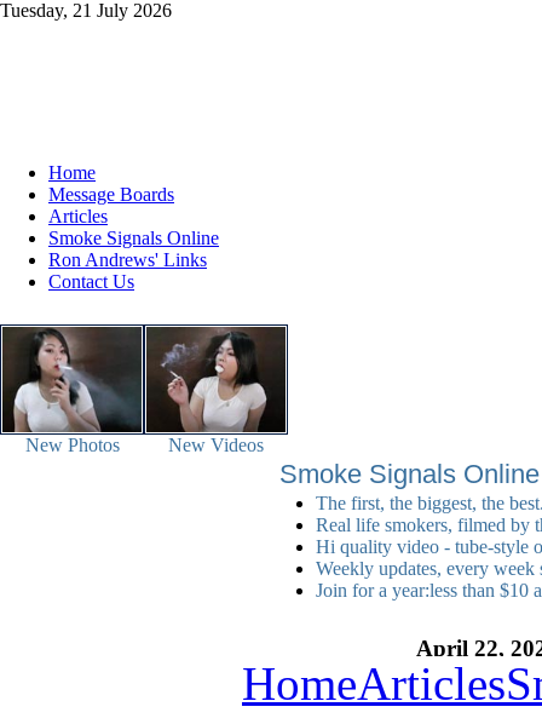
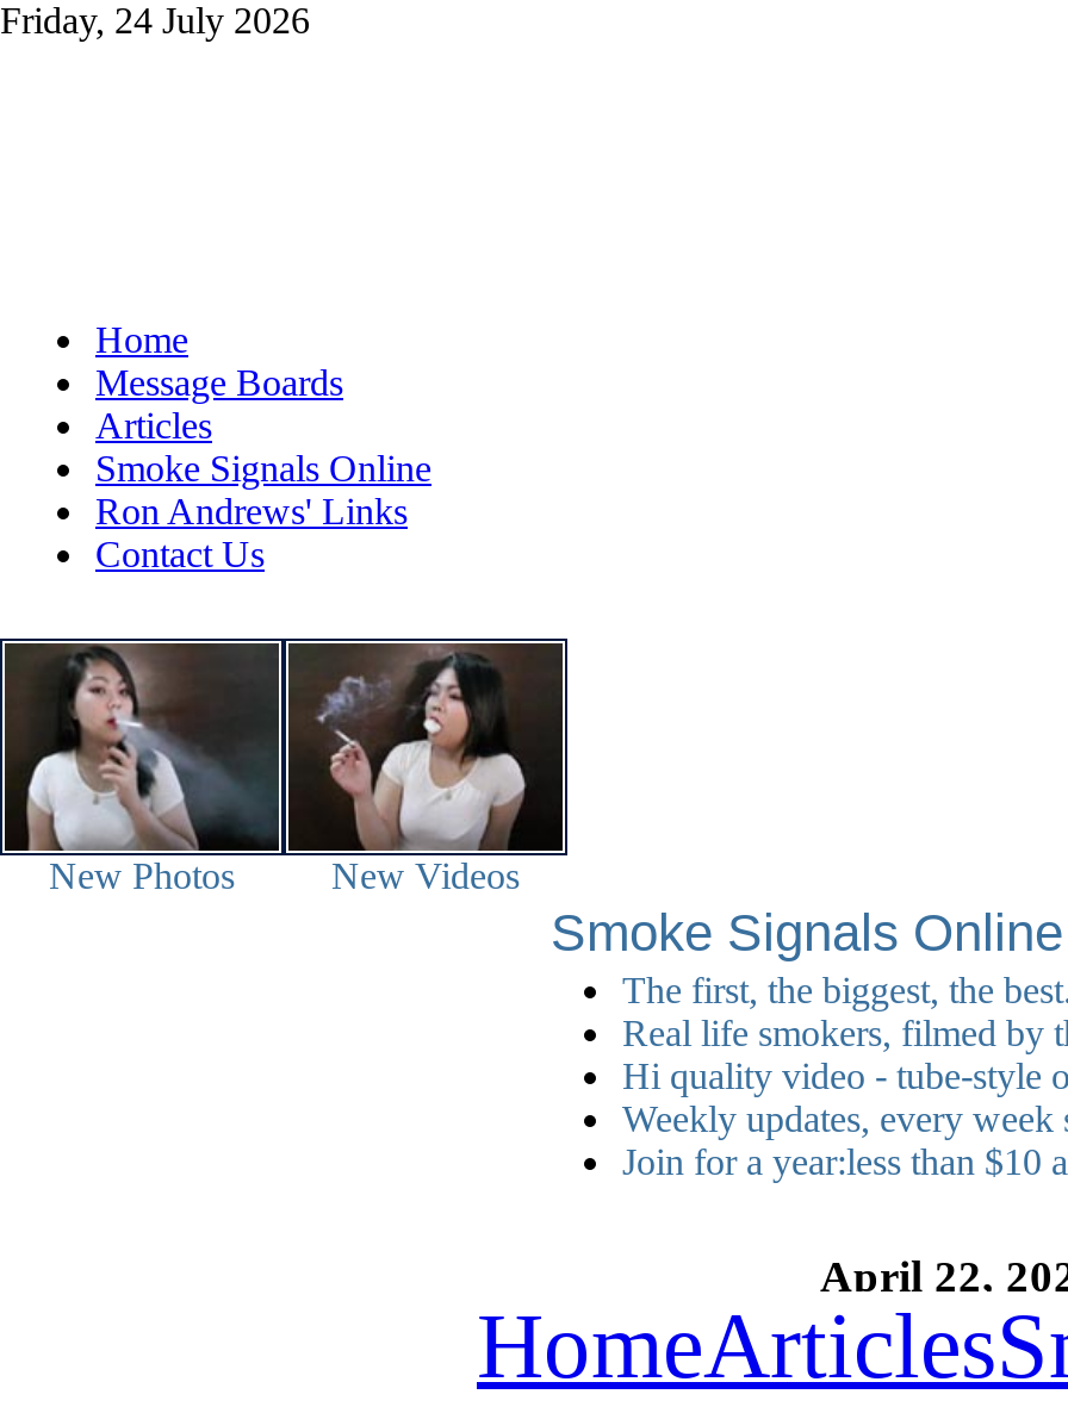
[0,0,172,21] Tuesday, 21 July 2026 -> [0,0,310,41] Friday, 24 July 2026

